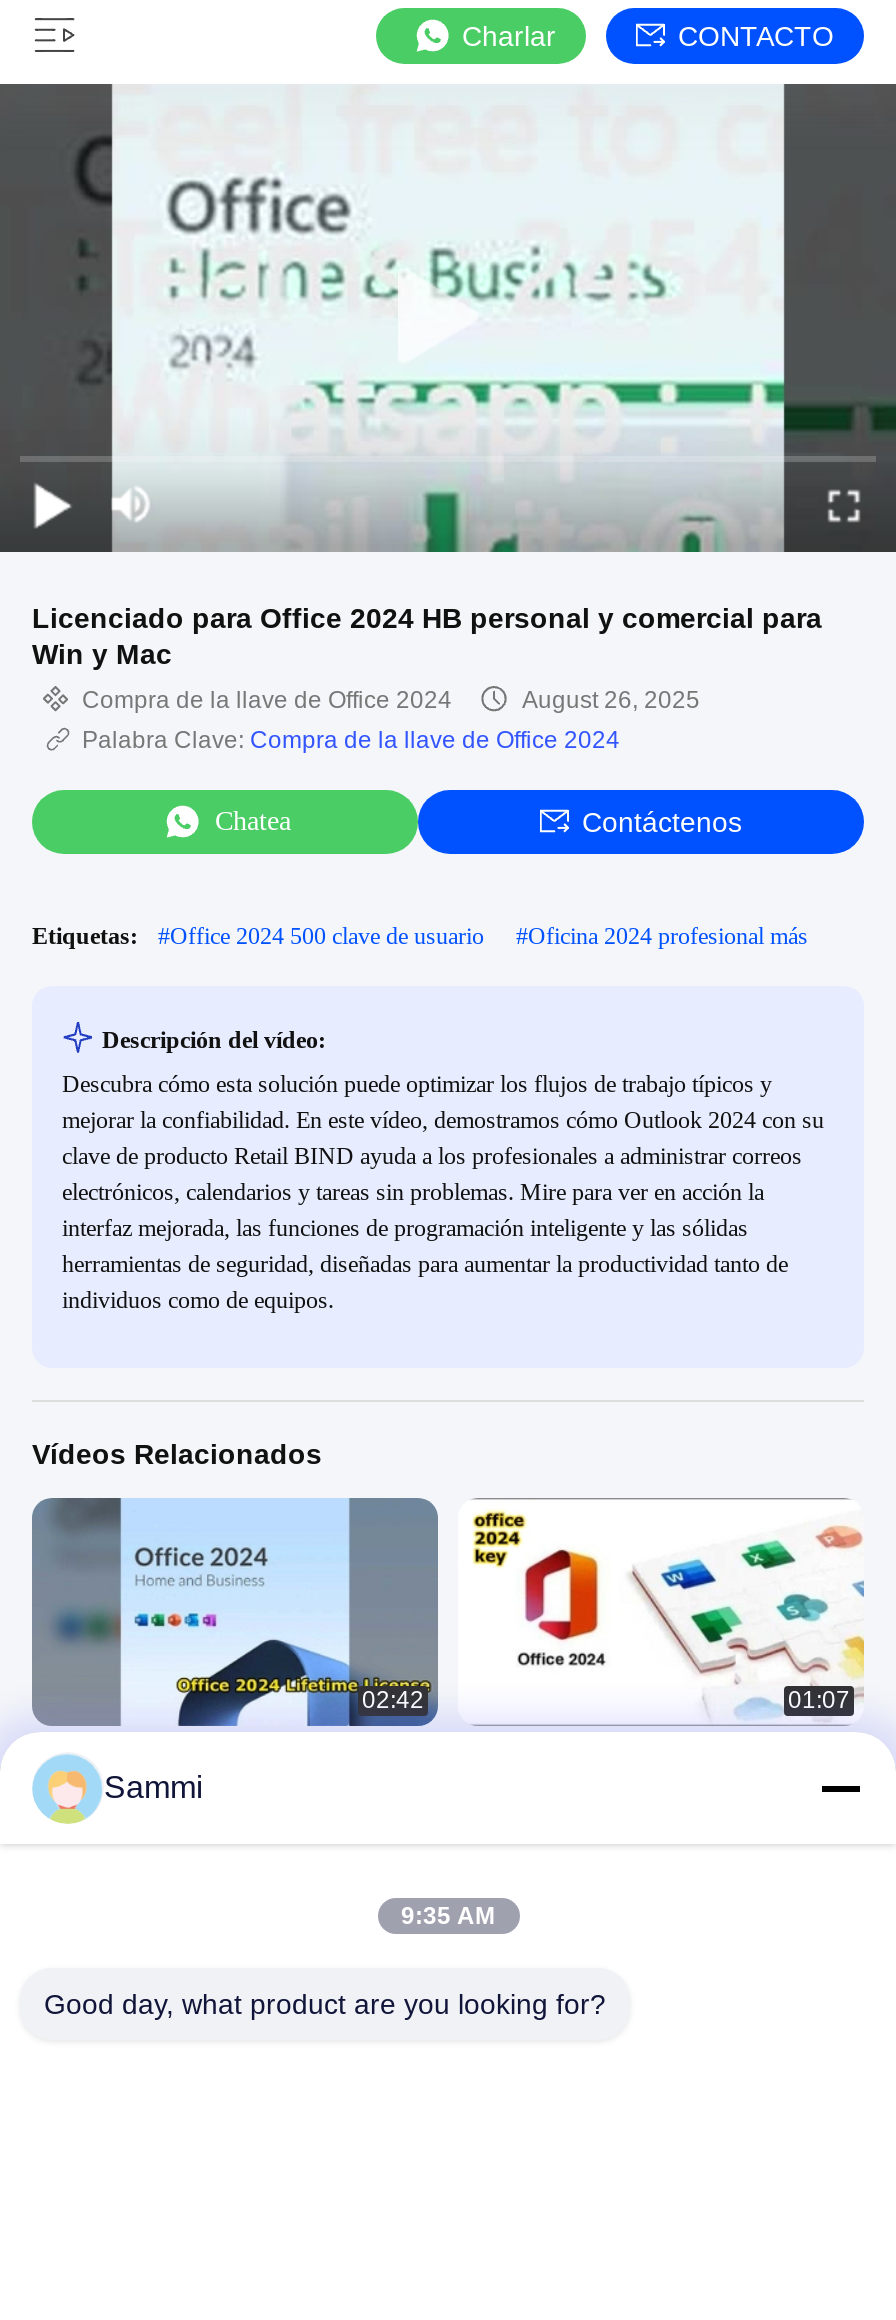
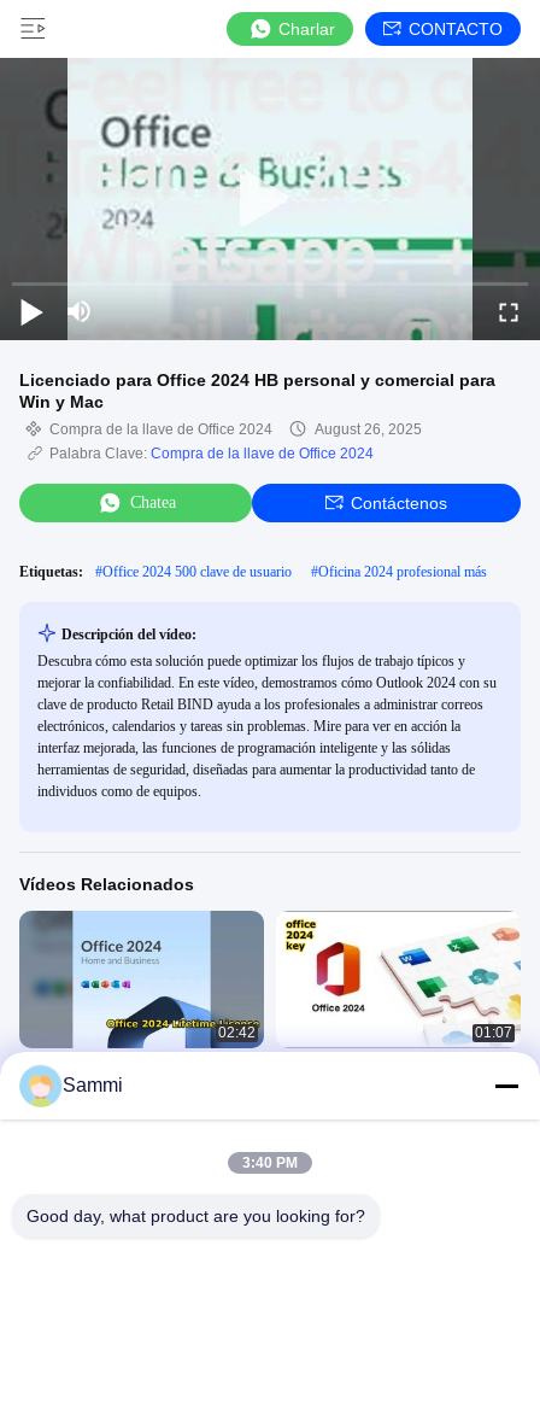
[401,1902,495,1930] 9:35 AM -> [242,1154,298,1171] 3:40 PM

